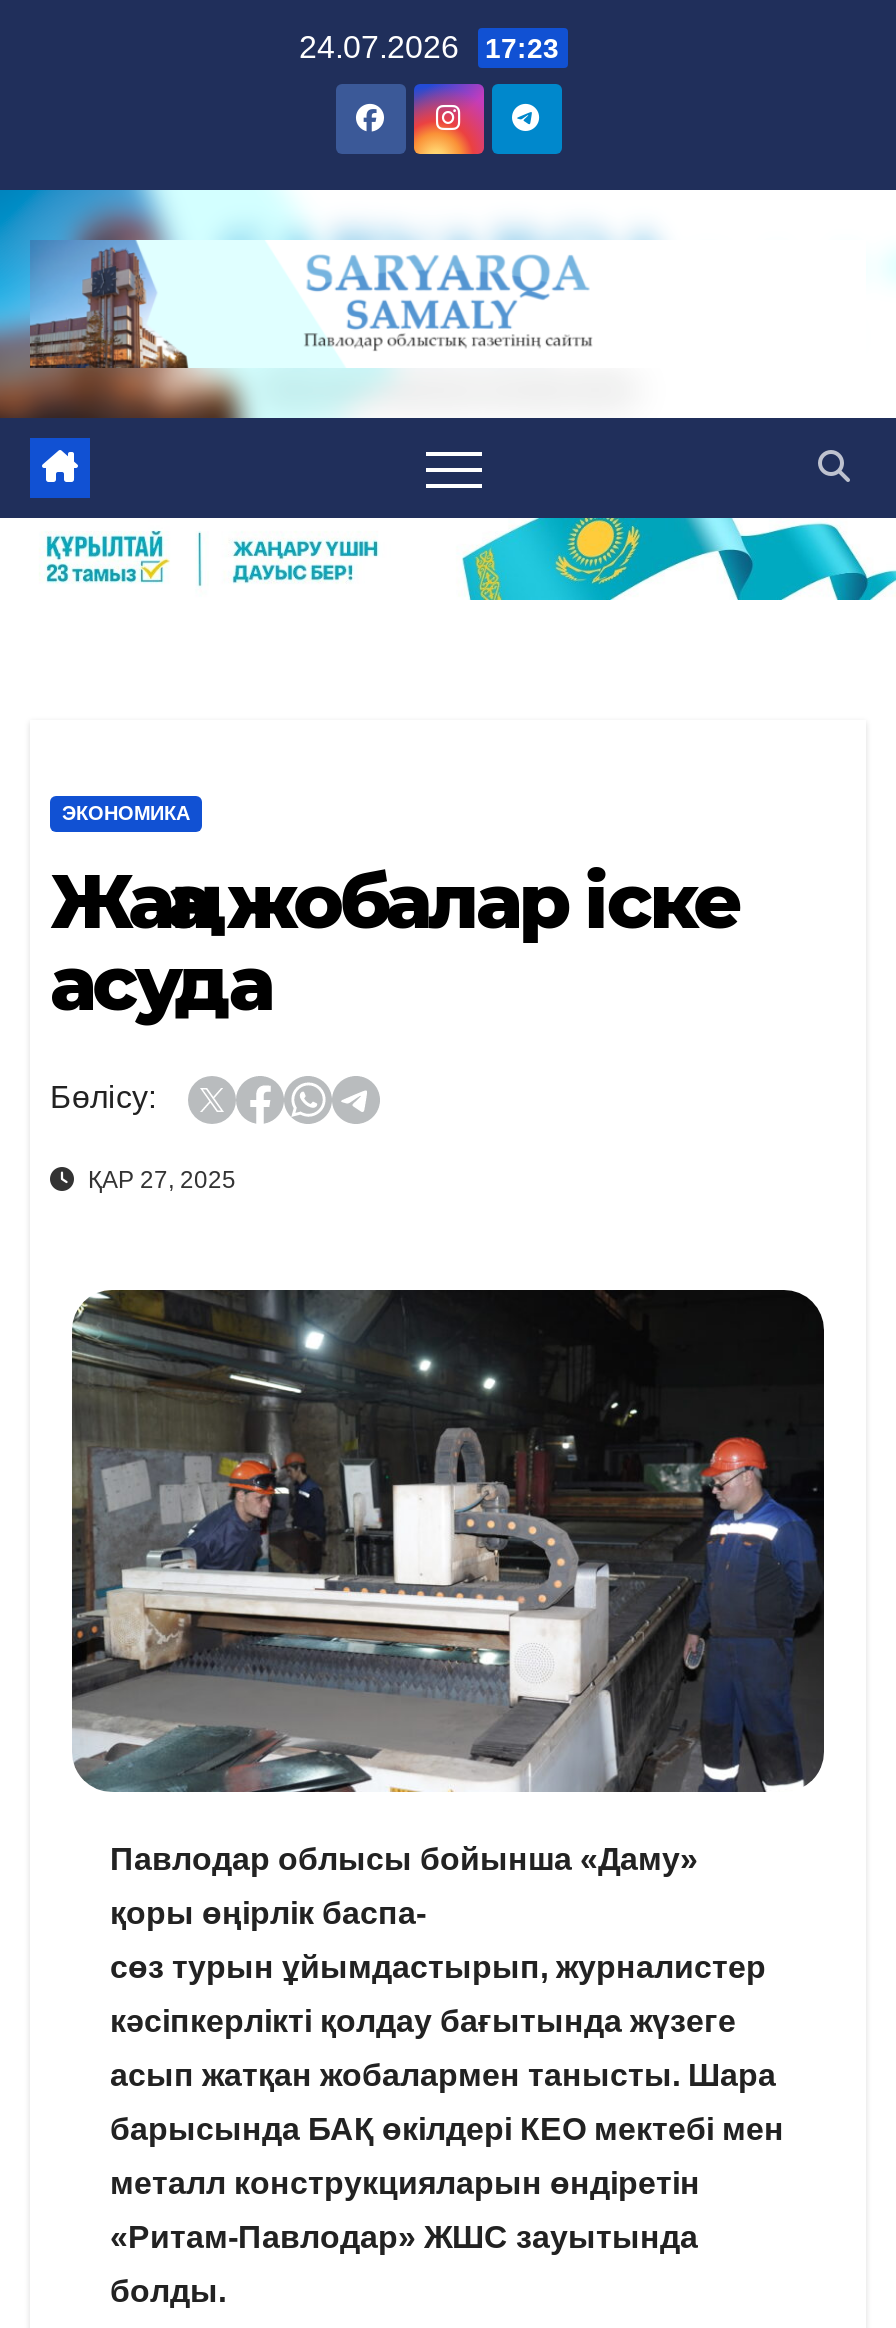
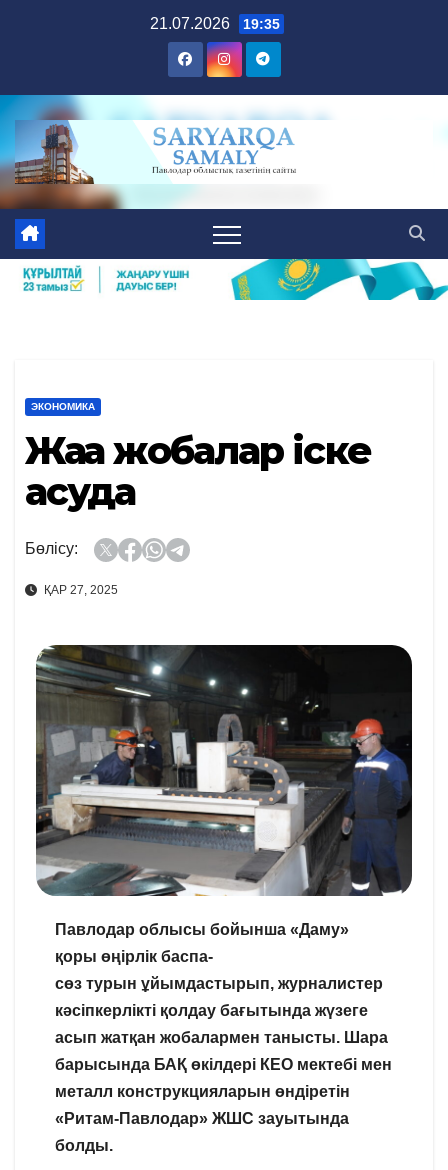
[299,30,559,64] 24.07.2026 17:23 -> [149,15,279,32] 21.07.2026 19:35

